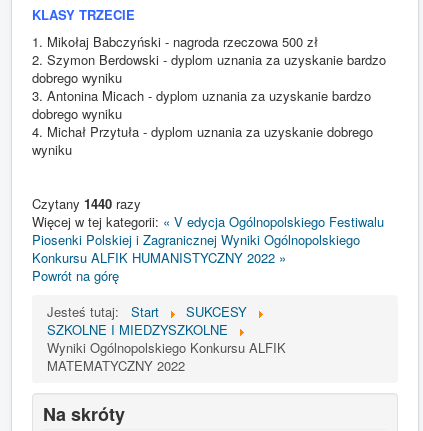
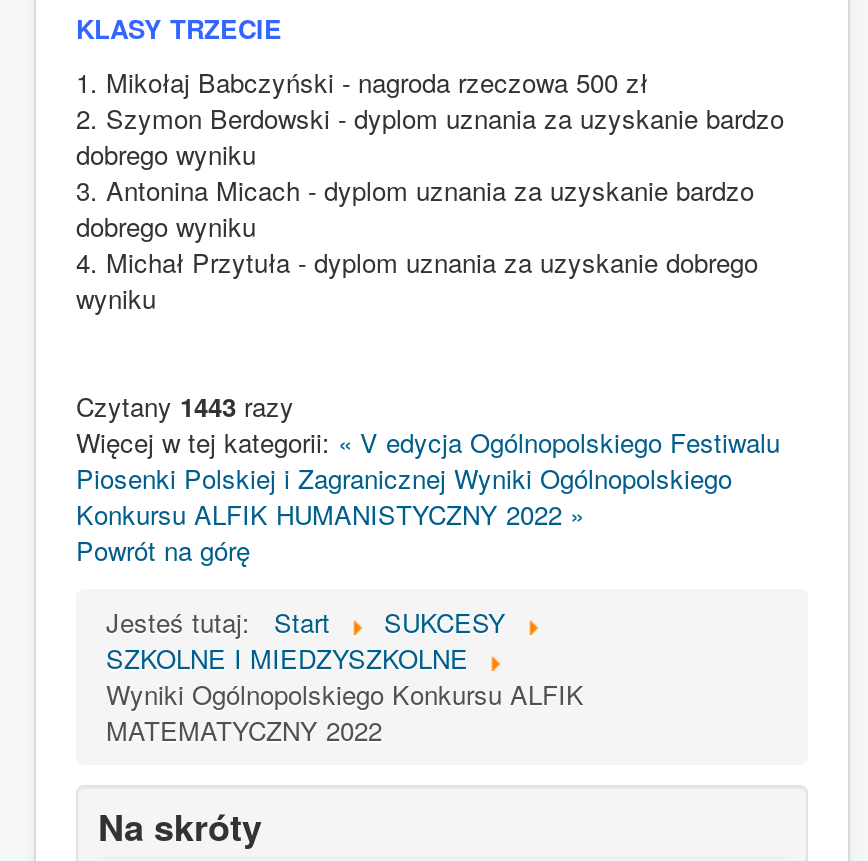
[32,194,141,213] Czytany 1440 razy -> [76,387,294,425] Czytany 1443 razy

